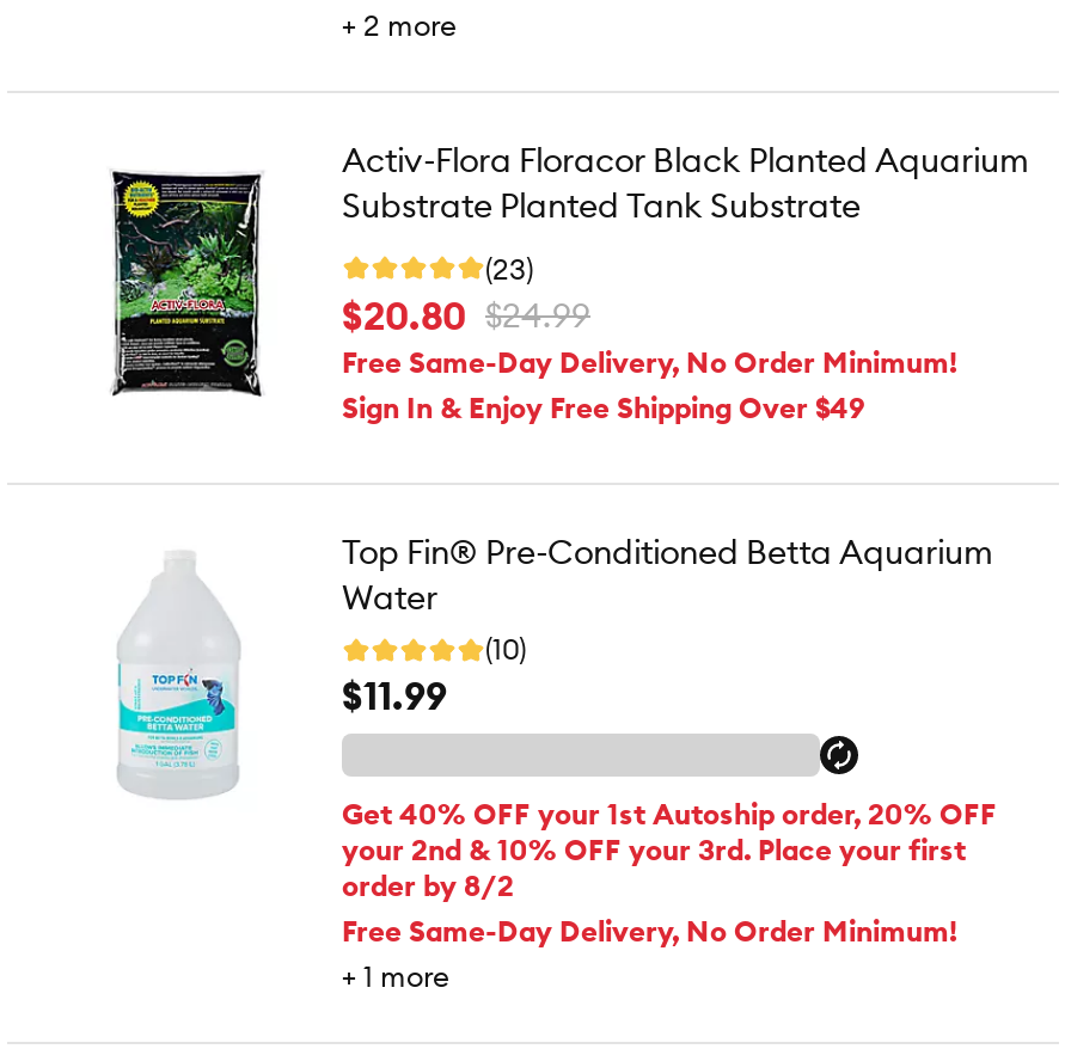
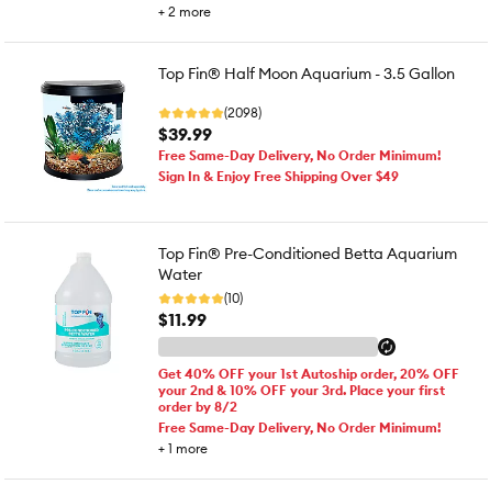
[93,139,1028,416] [image] | Activ-Flora Floracor Black Planted Aquarium | Substrate Planted Tank Substrate -> [40,64,455,192] [image] | Top Fin® Half Moon Aquarium - 3.5 Gallon
[342,250,590,338] (23) | $20.80 $24.99 -> [158,104,261,145] (2098) | $39.99

